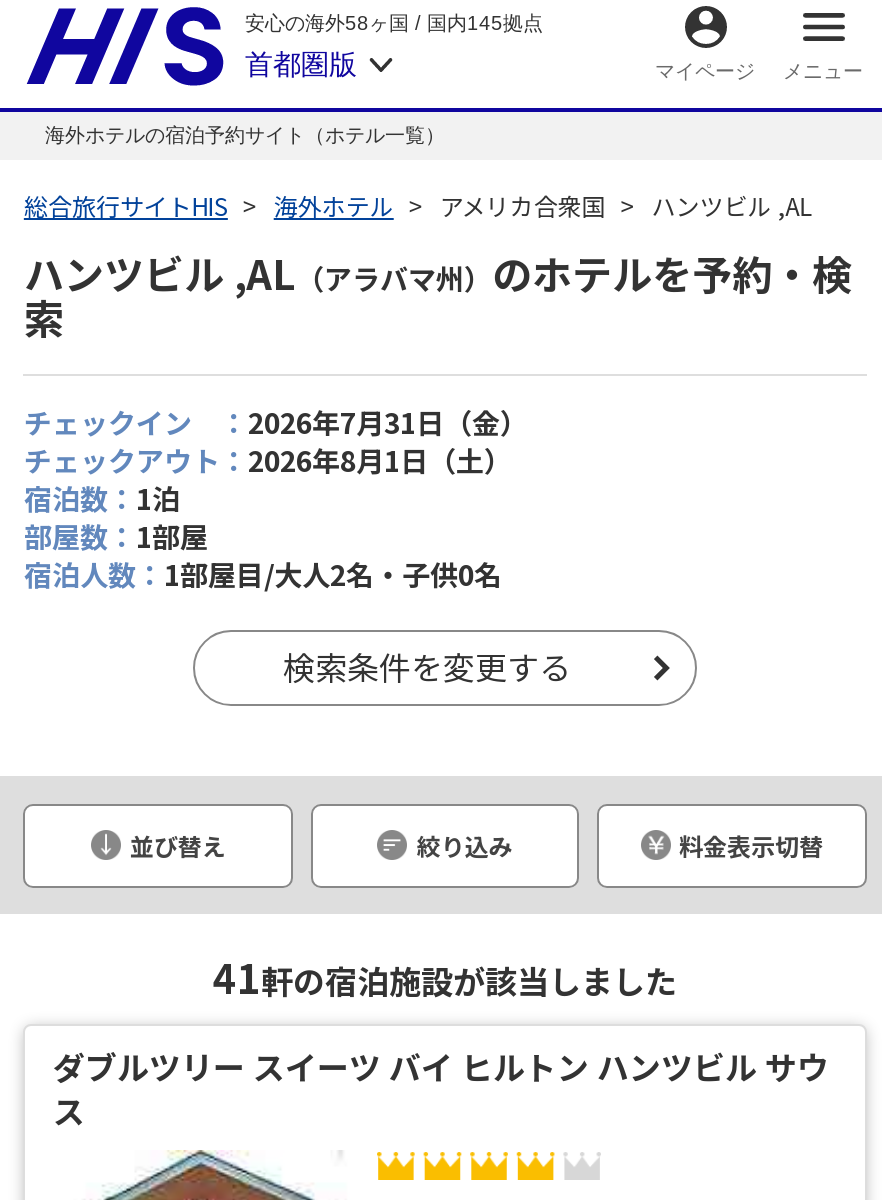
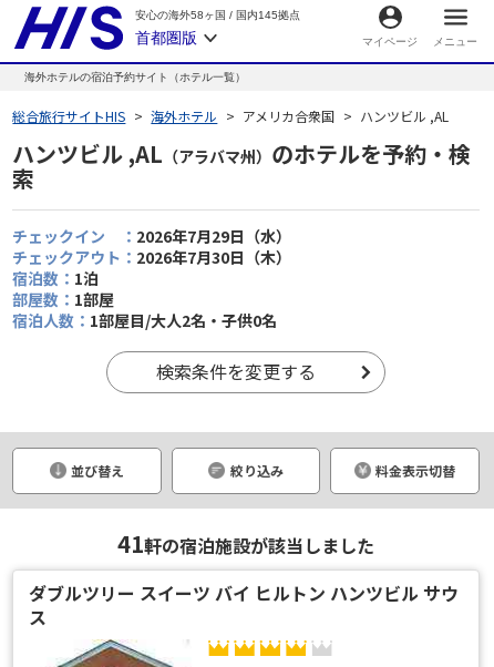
[24,402,528,442] チェックイン ：2026年7月31日（金） -> [13,225,292,247] チェックイン ：2026年7月29日（水）
[24,440,512,480] チェックアウト：2026年8月1日（土） -> [13,246,292,268] チェックアウト：2026年7月30日（木）

